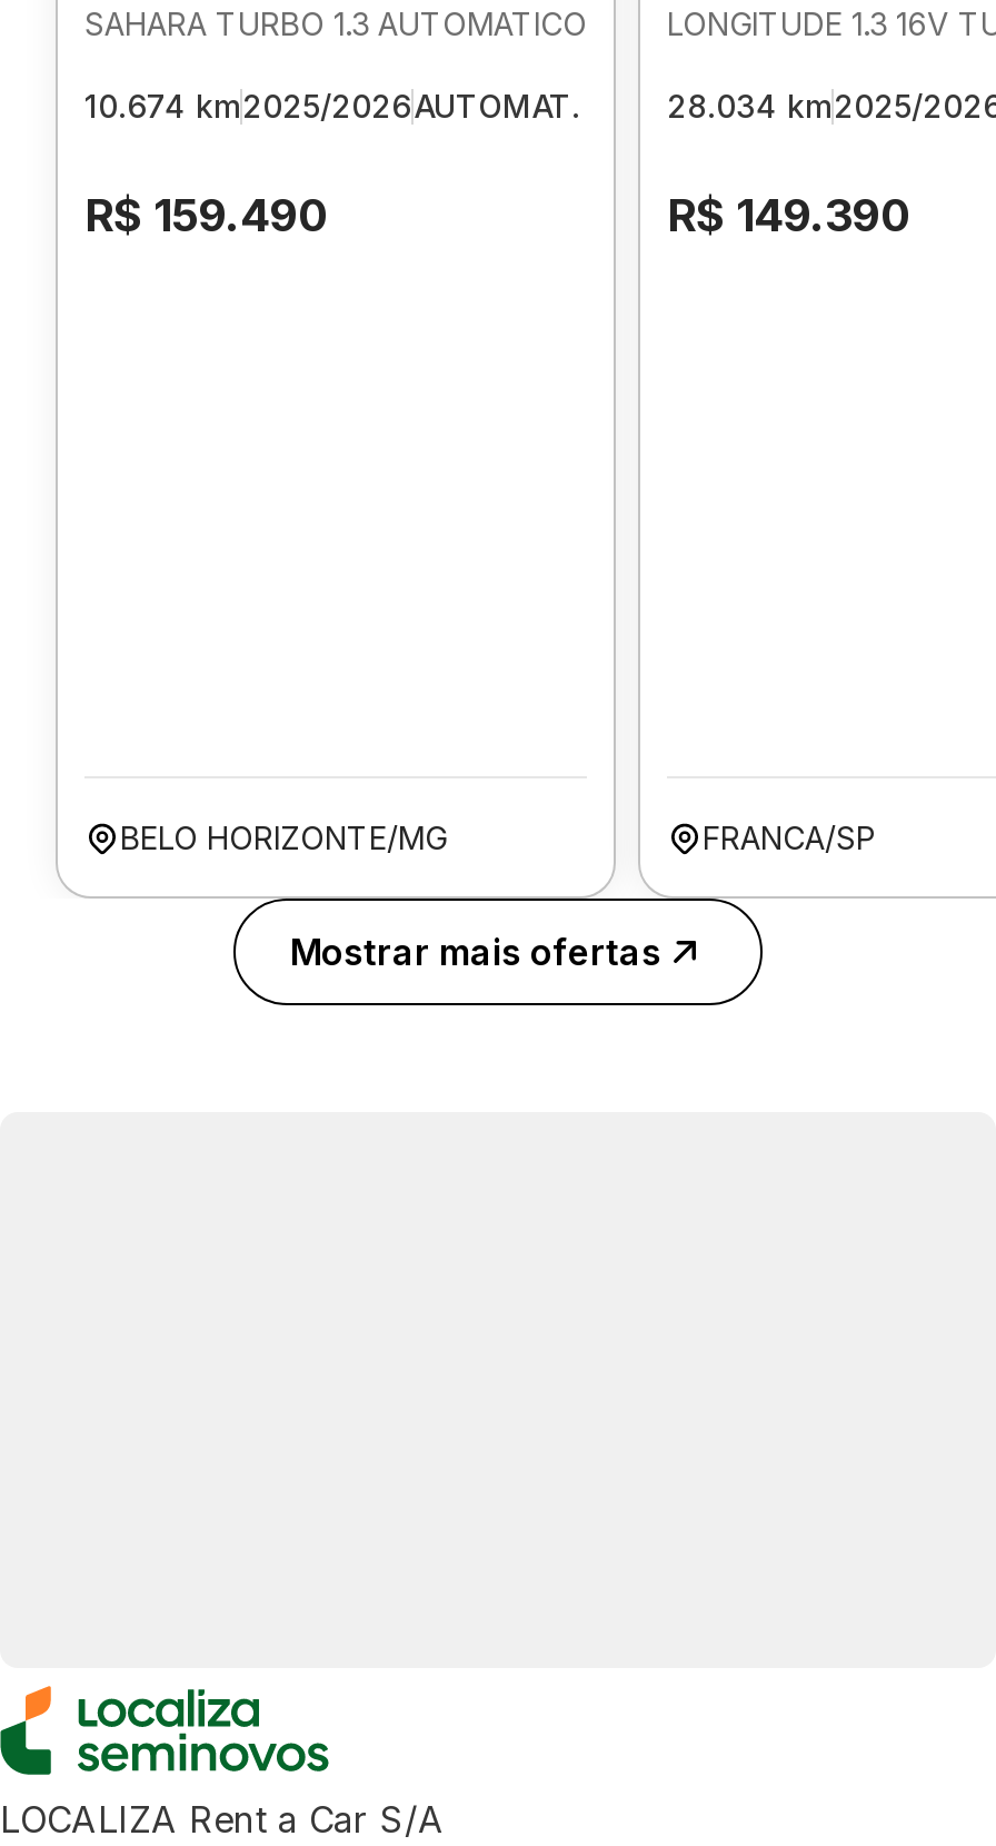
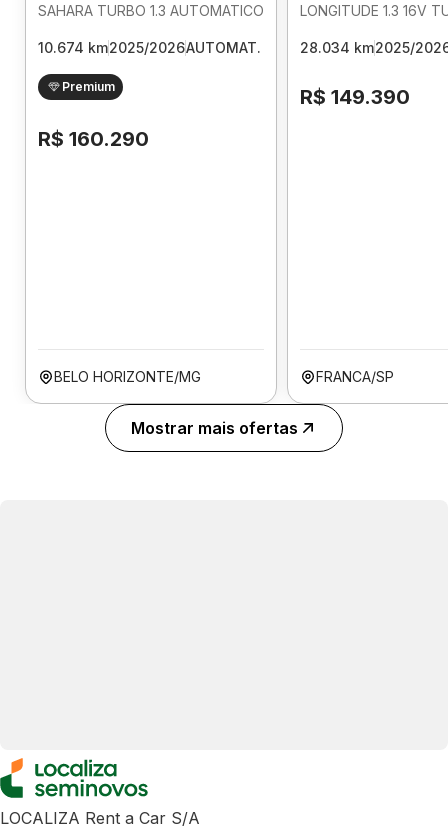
[84,189,329,242] R$ 159.490 -> [38,79,149,151] Premium | R$ 160.290

